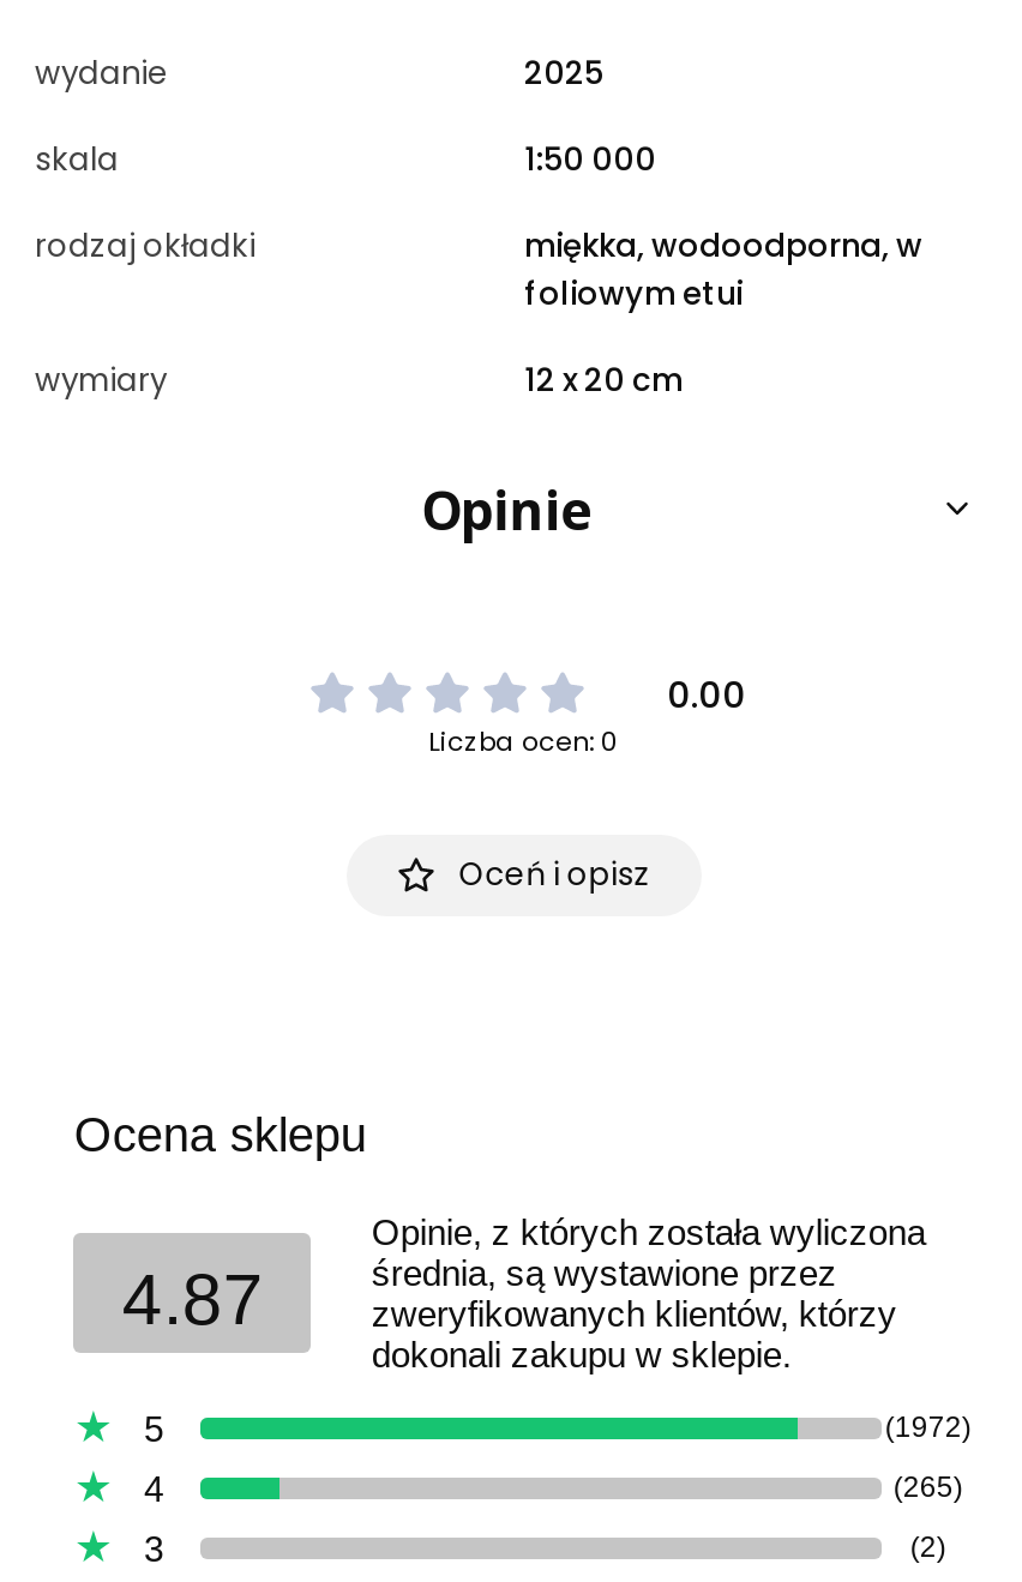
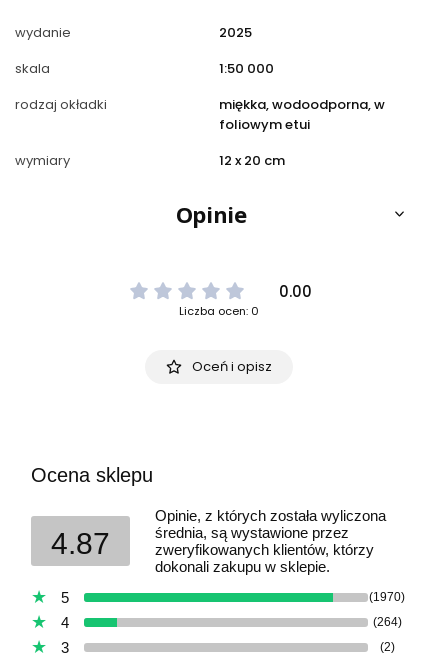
[885,1410,971,1444] (1972) -> [369,590,405,604] (1970)
[893,1470,963,1504] (265) -> [373,615,402,629] (264)

